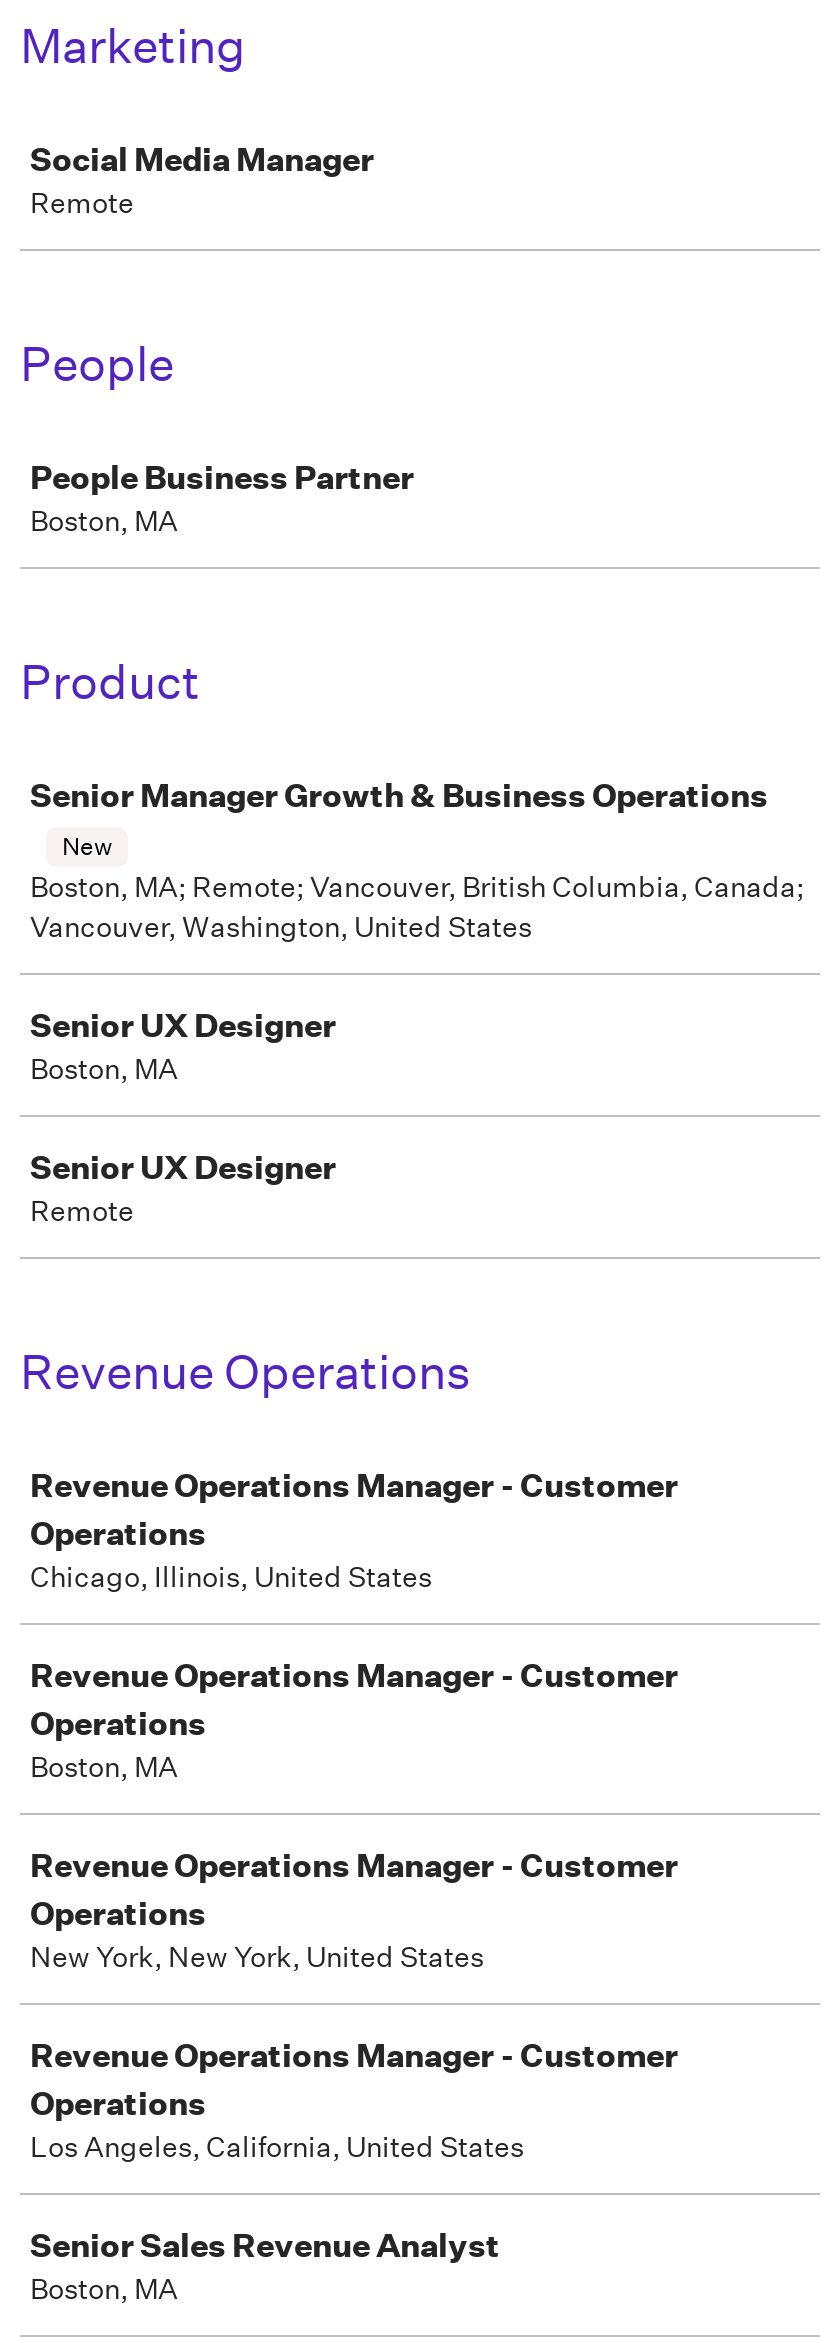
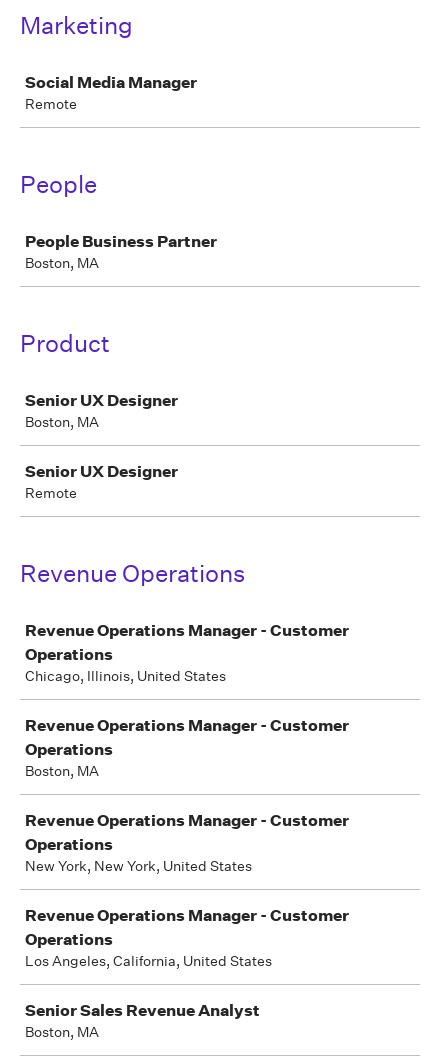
[30,775,804,945] Senior Manager Growth & Business Operations | New | Boston, MA; Remote; Vancouver, British Columbia, Canada; | Vancouver, Washington, United States -> none

